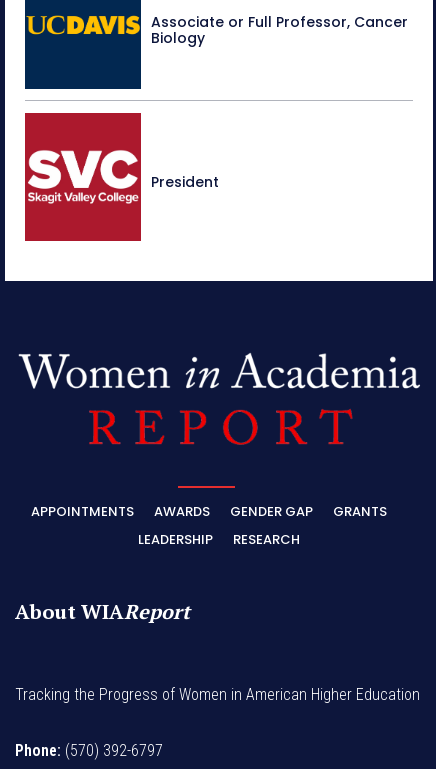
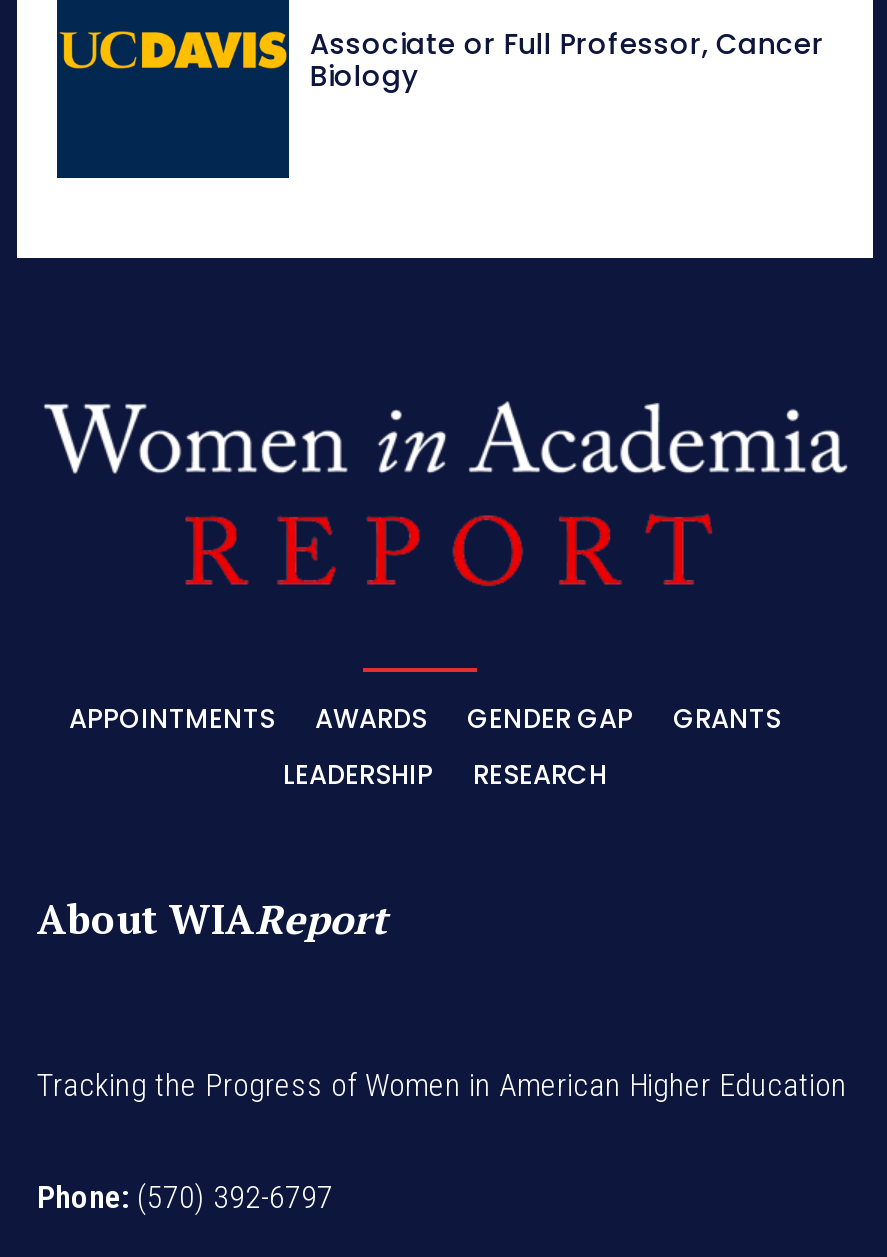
[24,112,219,242] [image] | President -> none

